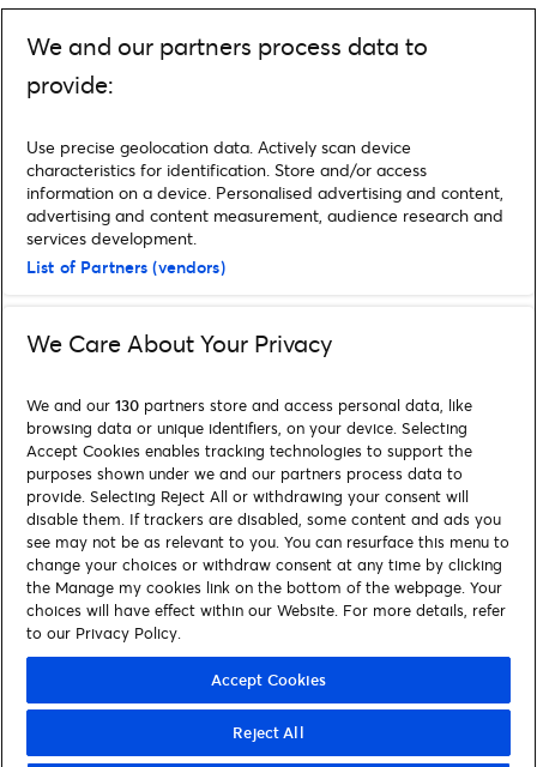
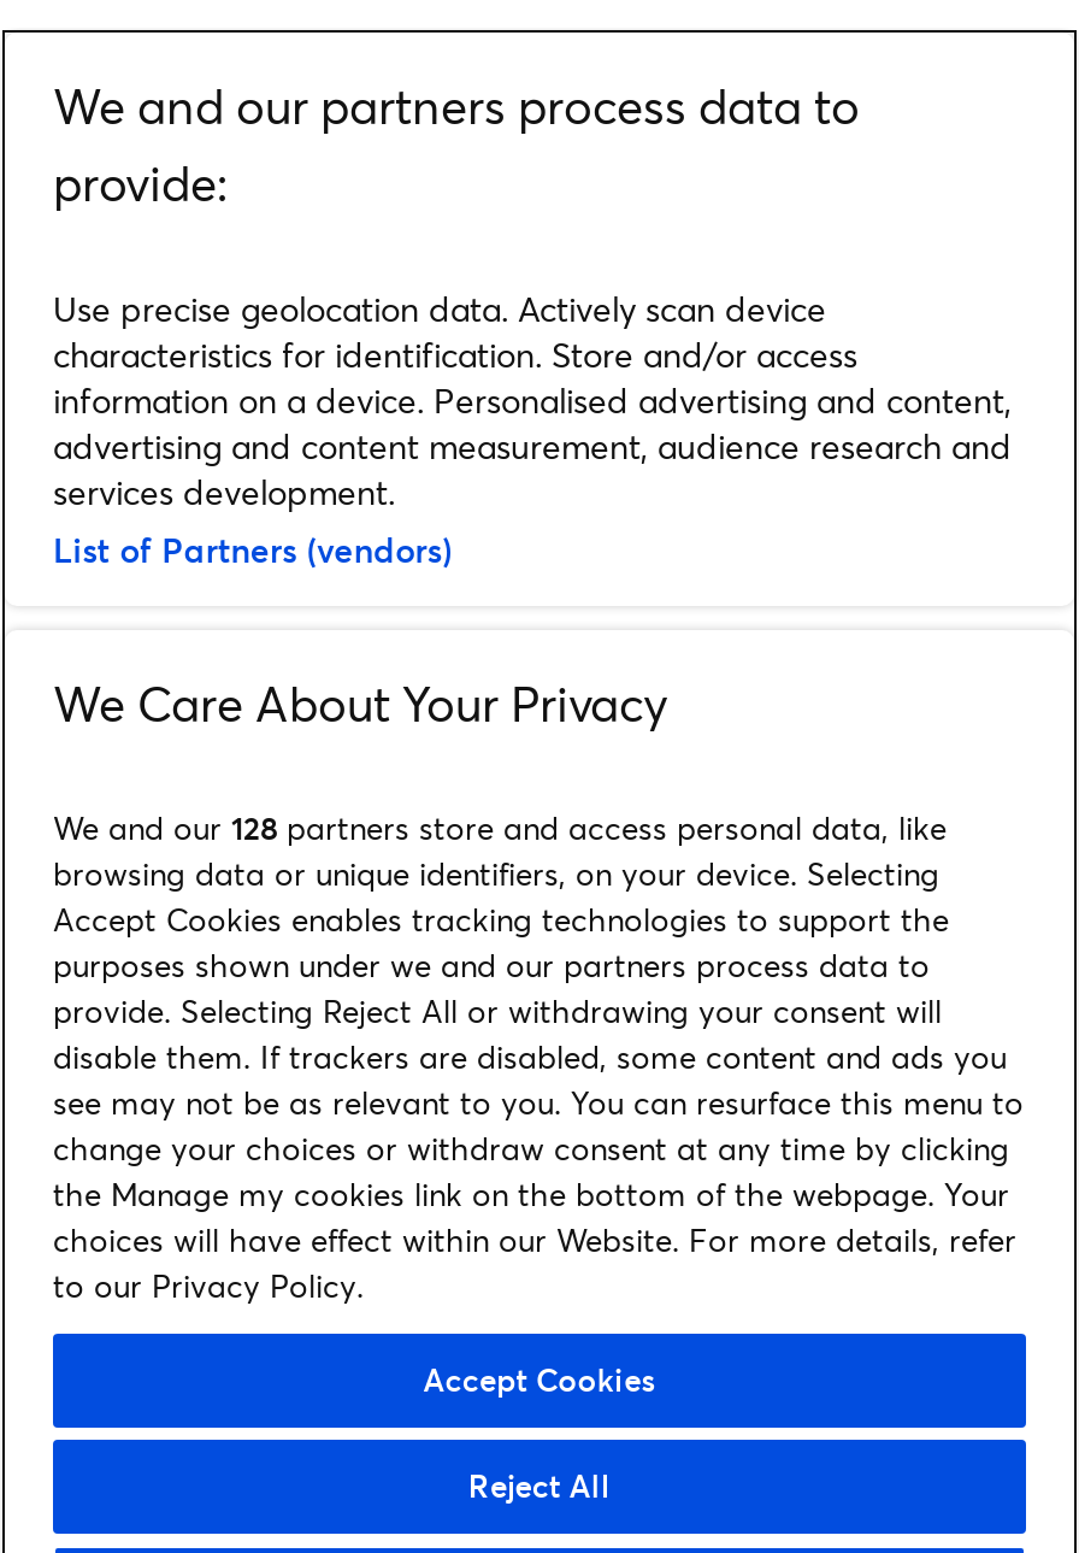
[26,394,472,416] We and our 130 partners store and access personal data, like -> [53,806,947,849] We and our 128 partners store and access personal data, like

